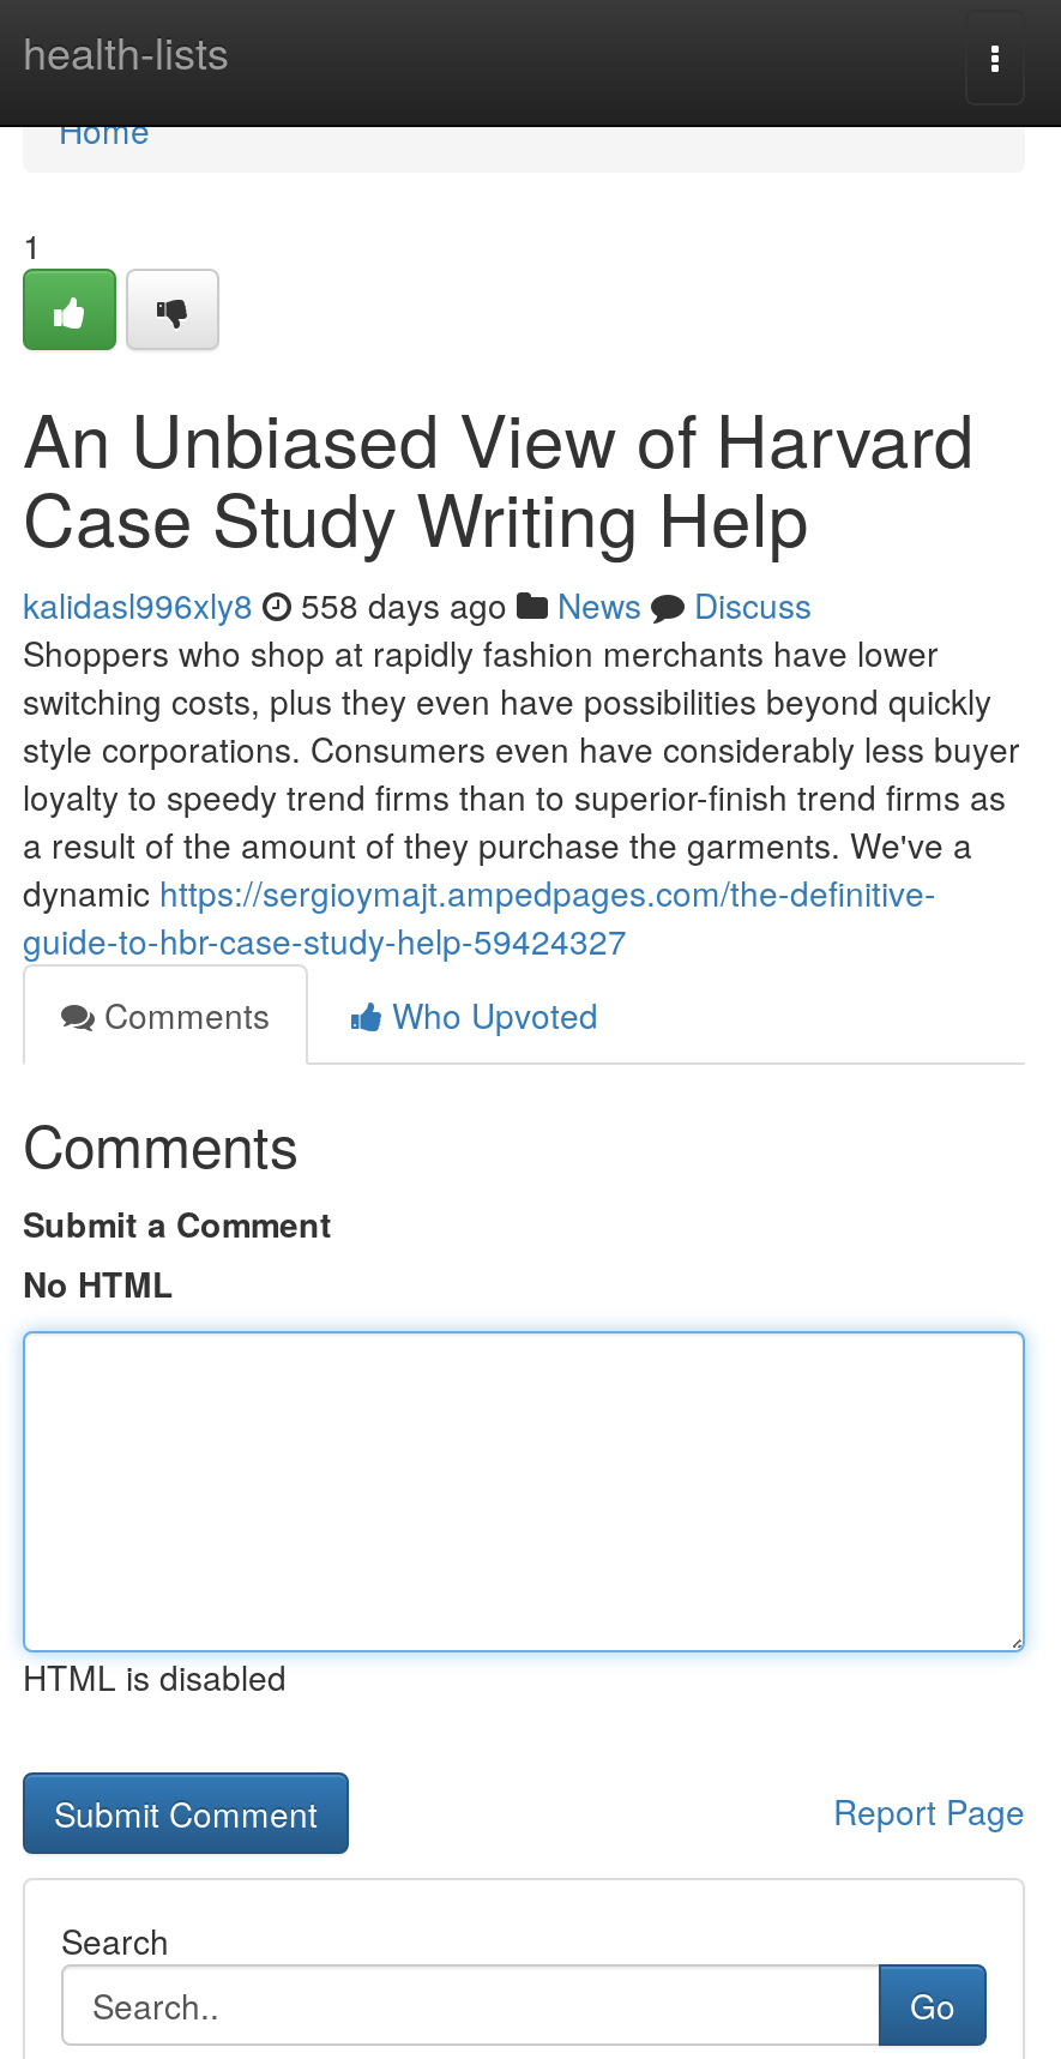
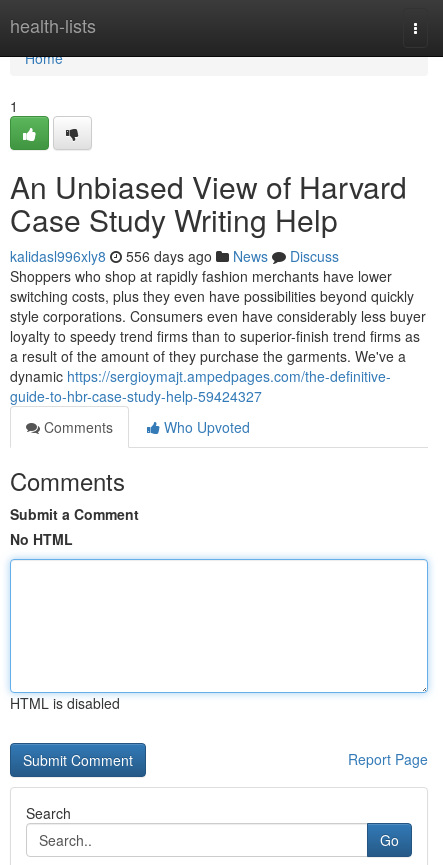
[23,580,812,628] kalidasl996xly8 558 days ago News Discuss -> [10,246,339,266] kalidasl996xly8 556 days ago News Discuss

